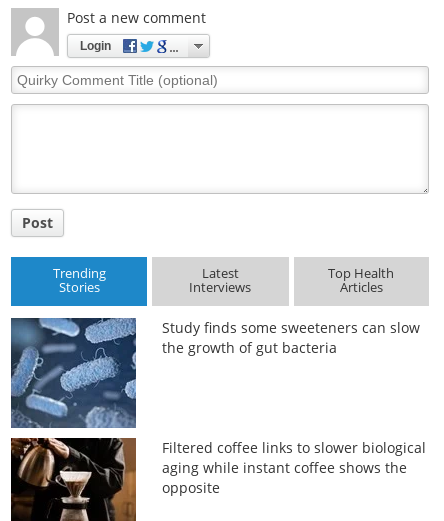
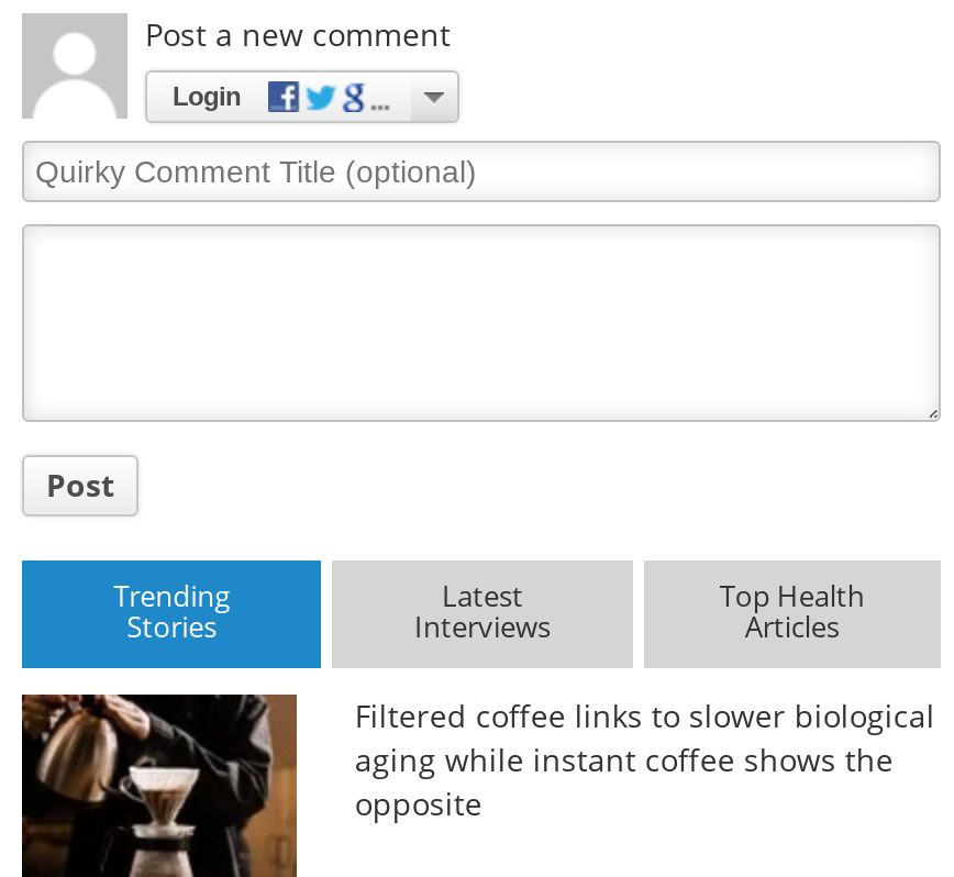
[10,317,420,429] [image] | Study finds some sweeteners can slow | the growth of gut bacteria -> none

